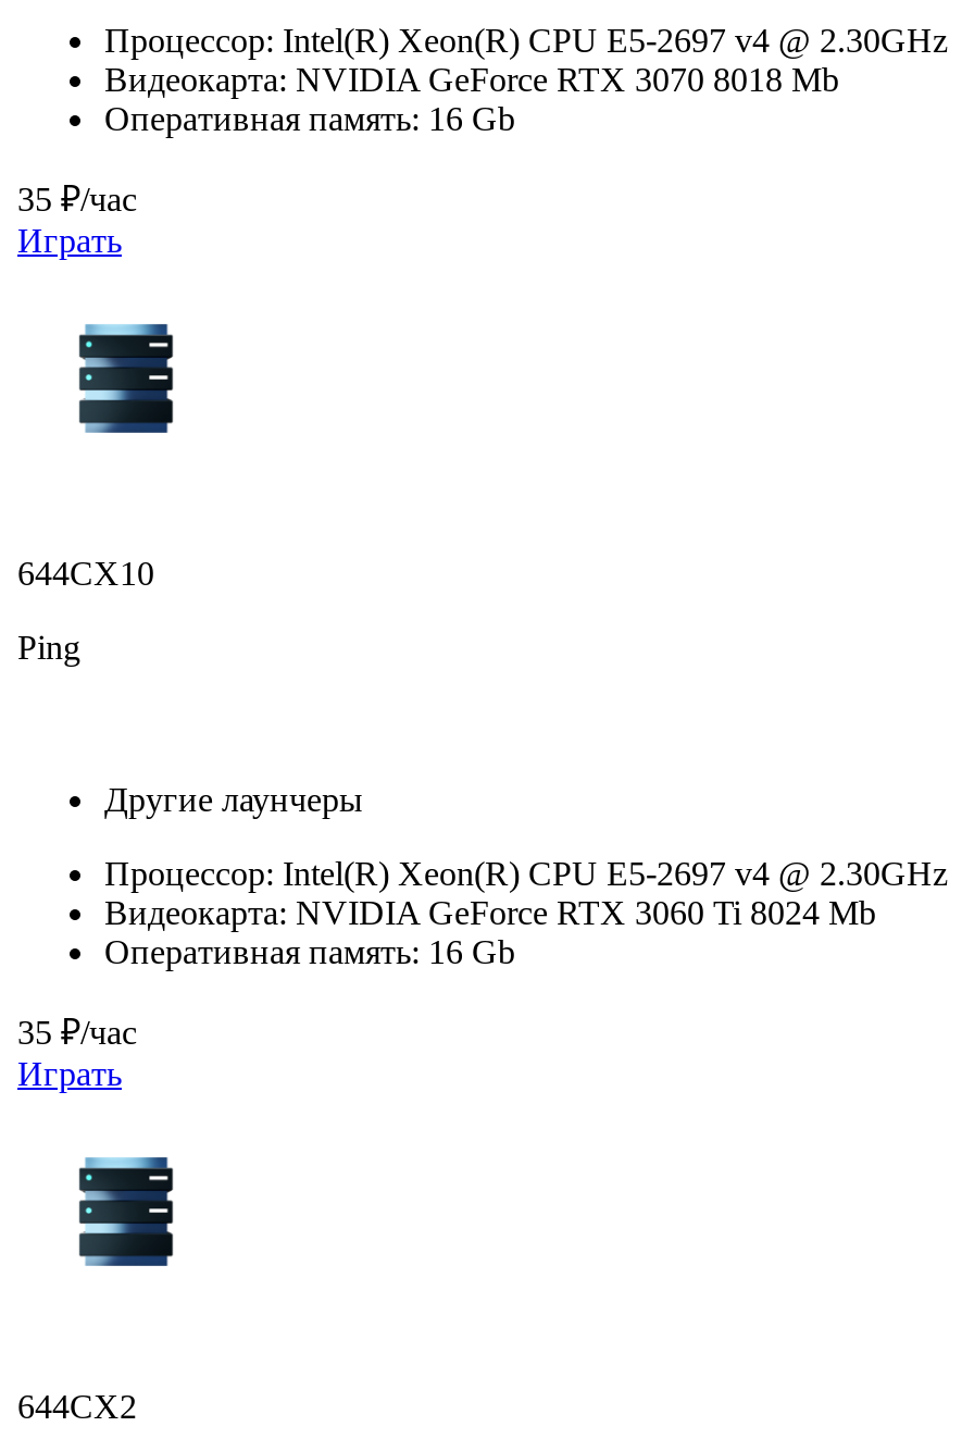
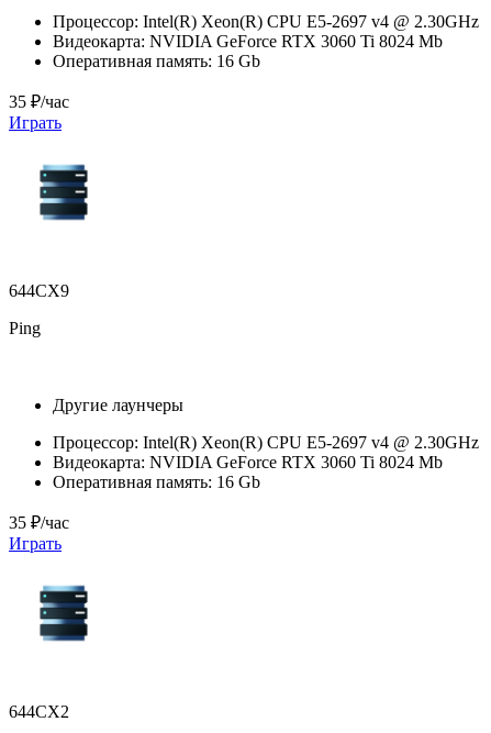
[104,60,839,97] Видеокарта: NVIDIA GeForce RTX 3070 8018 Mb -> [53,32,443,50] Видеокарта: NVIDIA GeForce RTX 3060 Ti 8024 Mb
[17,554,154,591] 644CX10 -> [9,281,69,300] 644CX9

